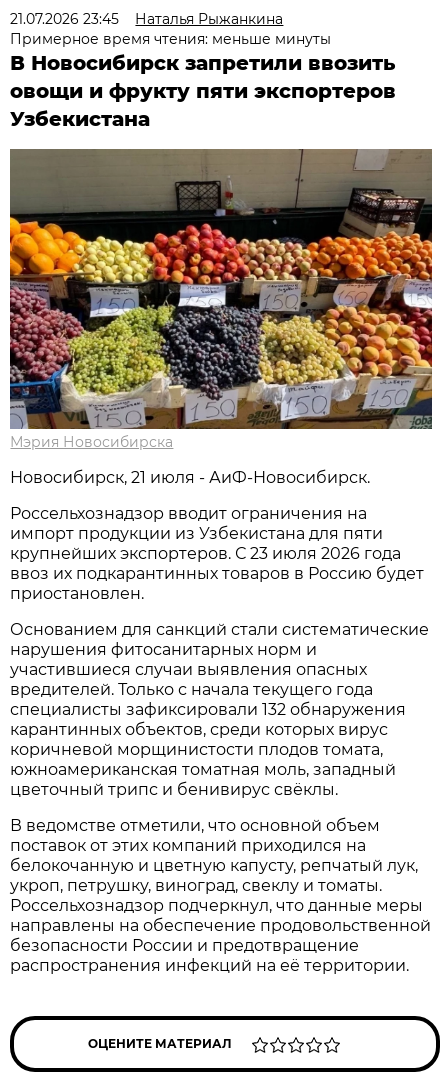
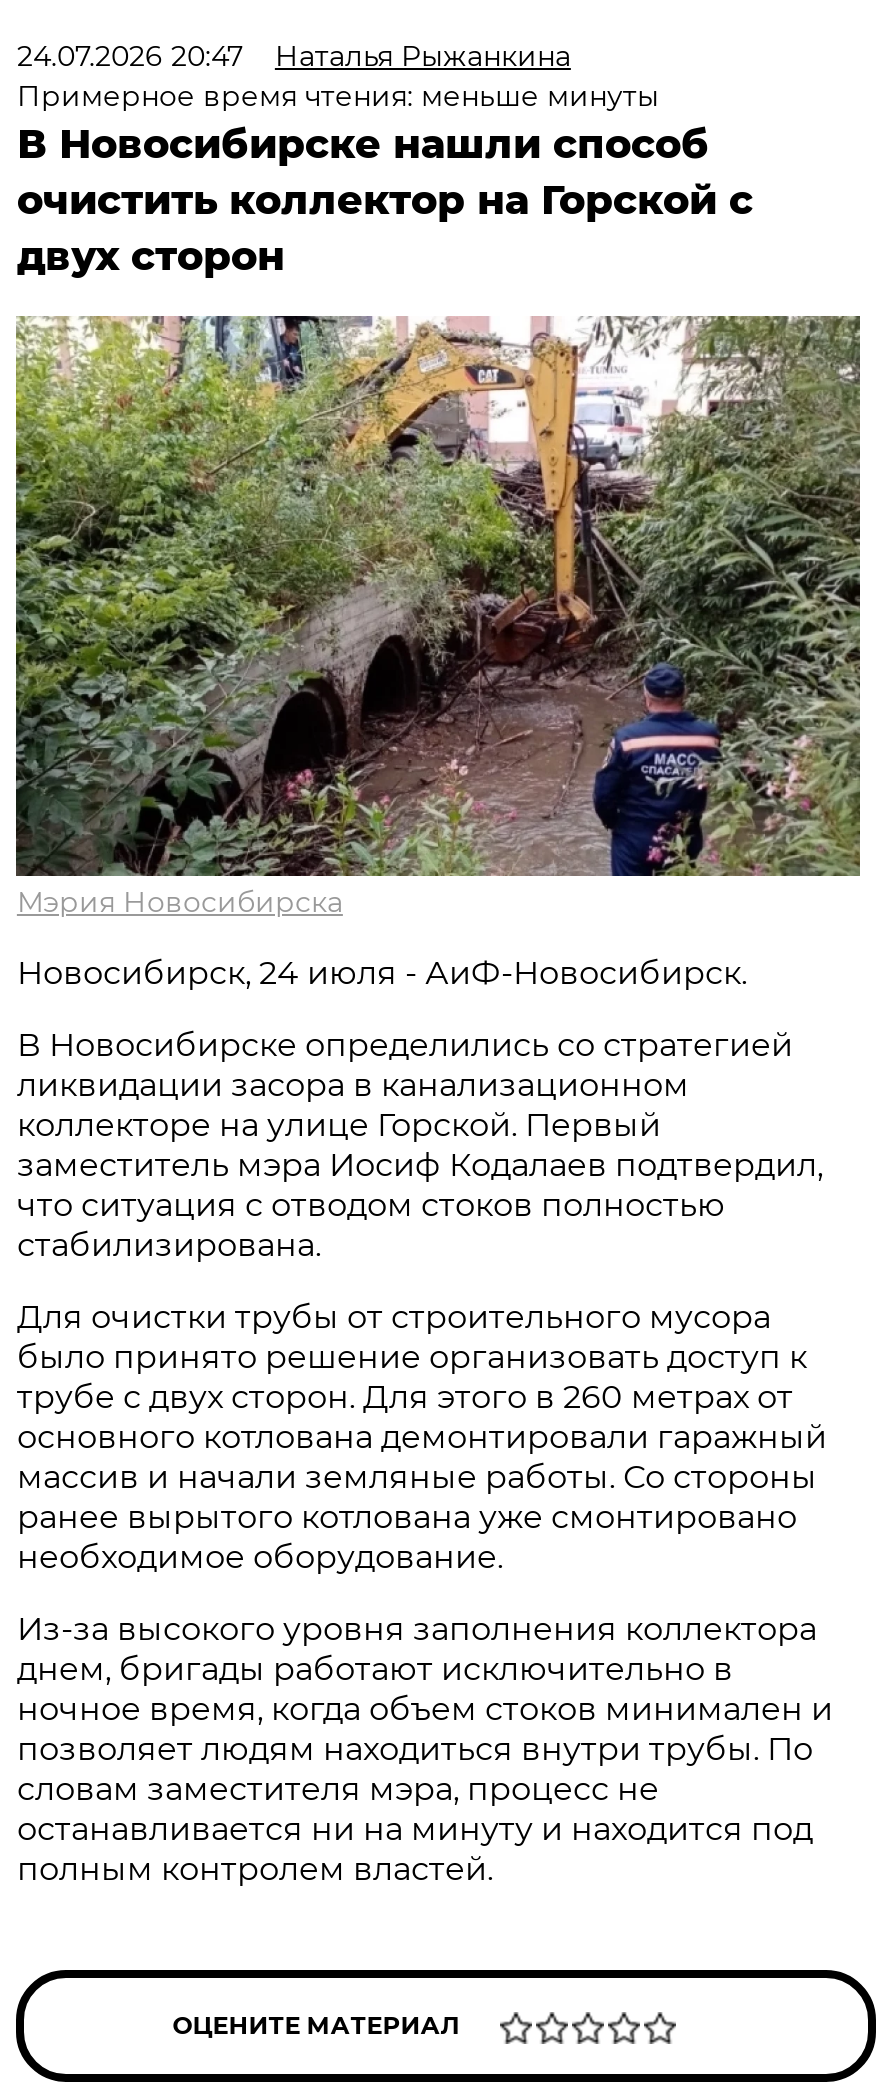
[10,10,283,28] 21.07.2026 23:45 Наталья Рыжанкина -> [17,38,571,74] 24.07.2026 20:47 Наталья Рыжанкина
[10,51,396,131] В Новосибирск запретили ввозить | овощи и фрукту пяти экспортеров | Узбекистана -> [17,120,753,280] В Новосибирске нашли способ | очистить коллектор на Горской с | двух сторон
[9,148,433,487] [image] | Новосибирск, 21 июля - АиФ-Новосибирск. -> [14,314,862,992] [image] | Новосибирск, 24 июля - АиФ-Новосибирск.
[10,504,424,603] Россельхознадзор вводит ограничения на | импорт продукции из Узбекистана для пяти | крупнейших экспортеров. С 23 июля 2026 года | ввоз их подкарантинных товаров в Россию будет | приостановлен. -> [17,1026,823,1264] В Новосибирске определились со стратегией | ликвидации засора в канализационном | коллекторе на улице Горской. Первый | заместитель мэра Иосиф Кодалаев подтвердил, | что ситуация с отводом стоков полностью | стабилизирована.
[10,620,429,799] Основанием для санкций стали систематические | нарушения фитосанитарных норм и | участившиеся случаи выявления опасных | вредителей. Только с начала текущего года | специалисты зафиксировали 132 обнаружения | карантинных объектов, среди которых вирус | коричневой морщинистости плодов томата, | южноамериканская томатная моль, западный | цветочный трипс и бенивирус свёклы. -> [17,1298,827,1576] Для очистки трубы от строительного мусора | было принято решение организовать доступ к | трубе с двух сторон. Для этого в 260 метрах от | основного котлована демонтировали гаражный | массив и начали земляные работы. Со стороны | ранее вырытого котлована уже смонтировано | необходимое оборудование.
[10,816,431,975] В ведомстве отметили, что основной объем | поставок от этих компаний приходился на | белокочанную и цветную капусту, репчатый лук, | укроп, петрушку, виноград, свеклу и томаты. | Россельхознадзор подчеркнул, что данные меры | направлены на обеспечение продовольственной | безопасности России и предотвращение | распространения инфекций на её территории. -> [17,1610,833,1888] Из-за высокого уровня заполнения коллектора | днем, бригады работают исключительно в | ночное время, когда объем стоков минимален и | позволяет людям находиться внутри трубы. По | словам заместителя мэра, процесс не | останавливается ни на минуту и находится под | полным контролем властей.

